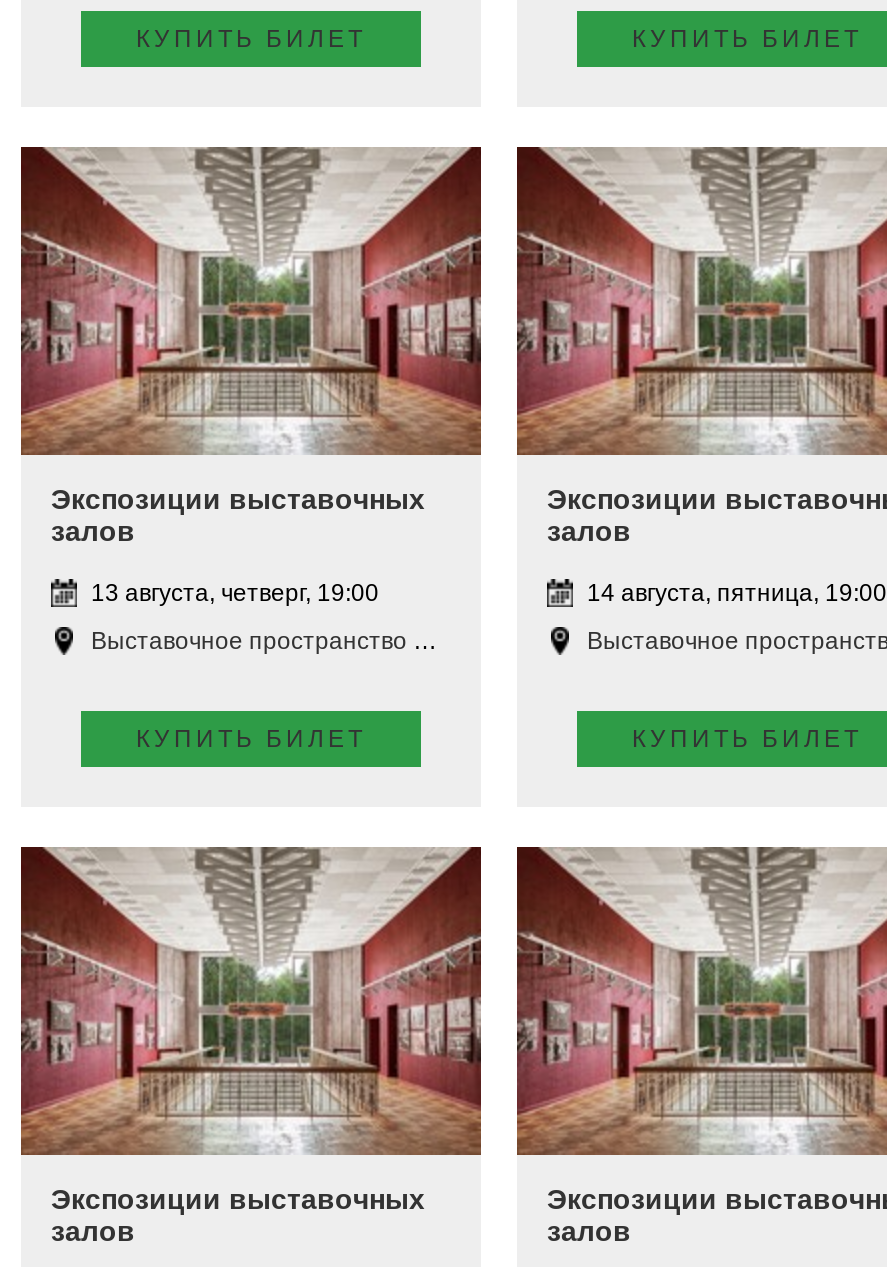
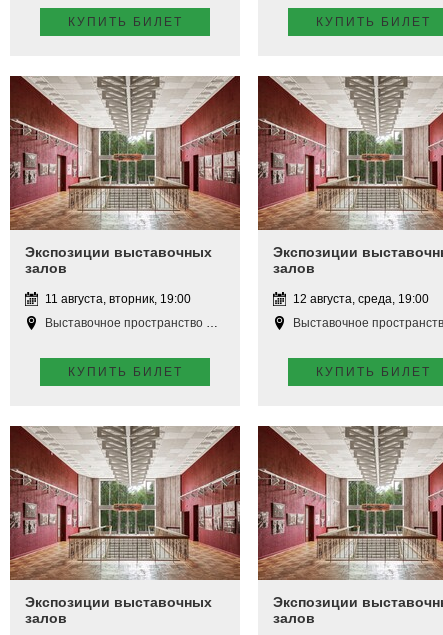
[91,579,379,607] 13 августа, четверг, 19:00 -> [45,292,191,306] 11 августа, вторник, 19:00
[587,579,887,607] 14 августа, пятница, 19:00 -> [293,292,429,306] 12 августа, среда, 19:00

